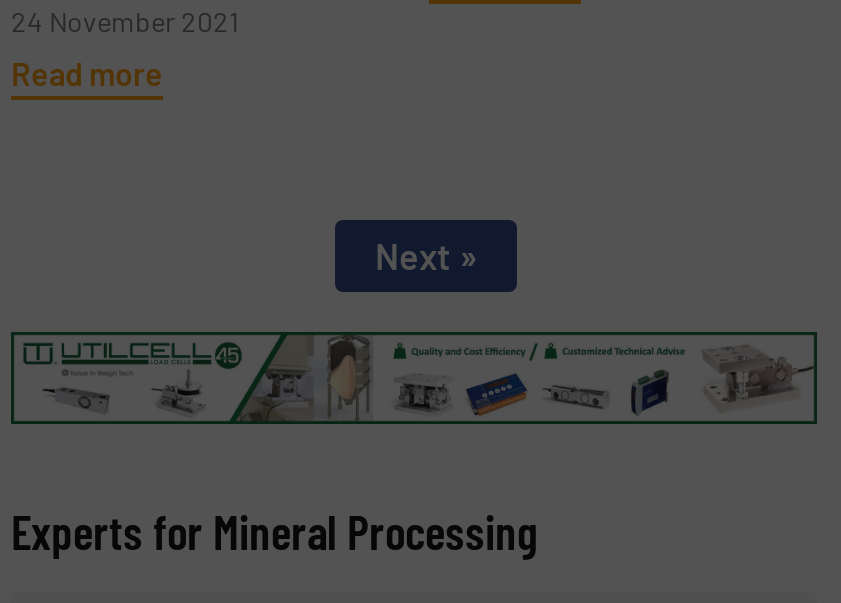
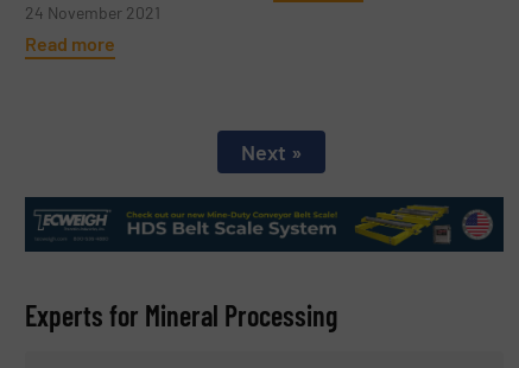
[11,332,817,424] [image] -> [25,197,504,252] [image]

